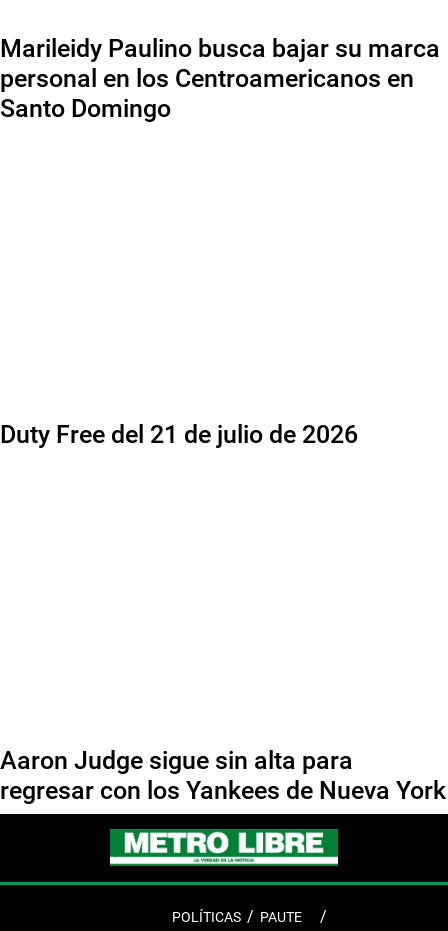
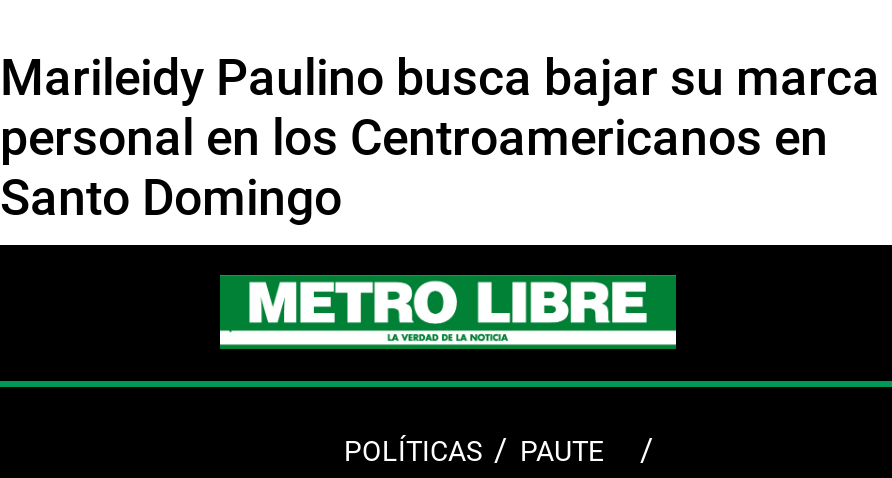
[0,420,358,449] Duty Free del 21 de julio de 2026 -> none
[0,746,446,805] Aaron Judge sigue sin alta para | regresar con los Yankees de Nueva York -> none

